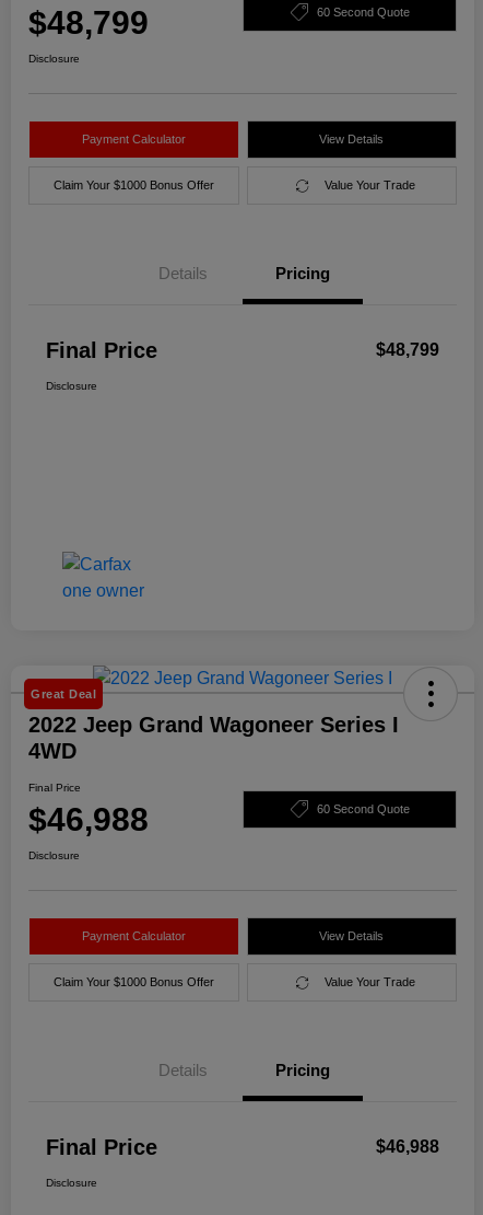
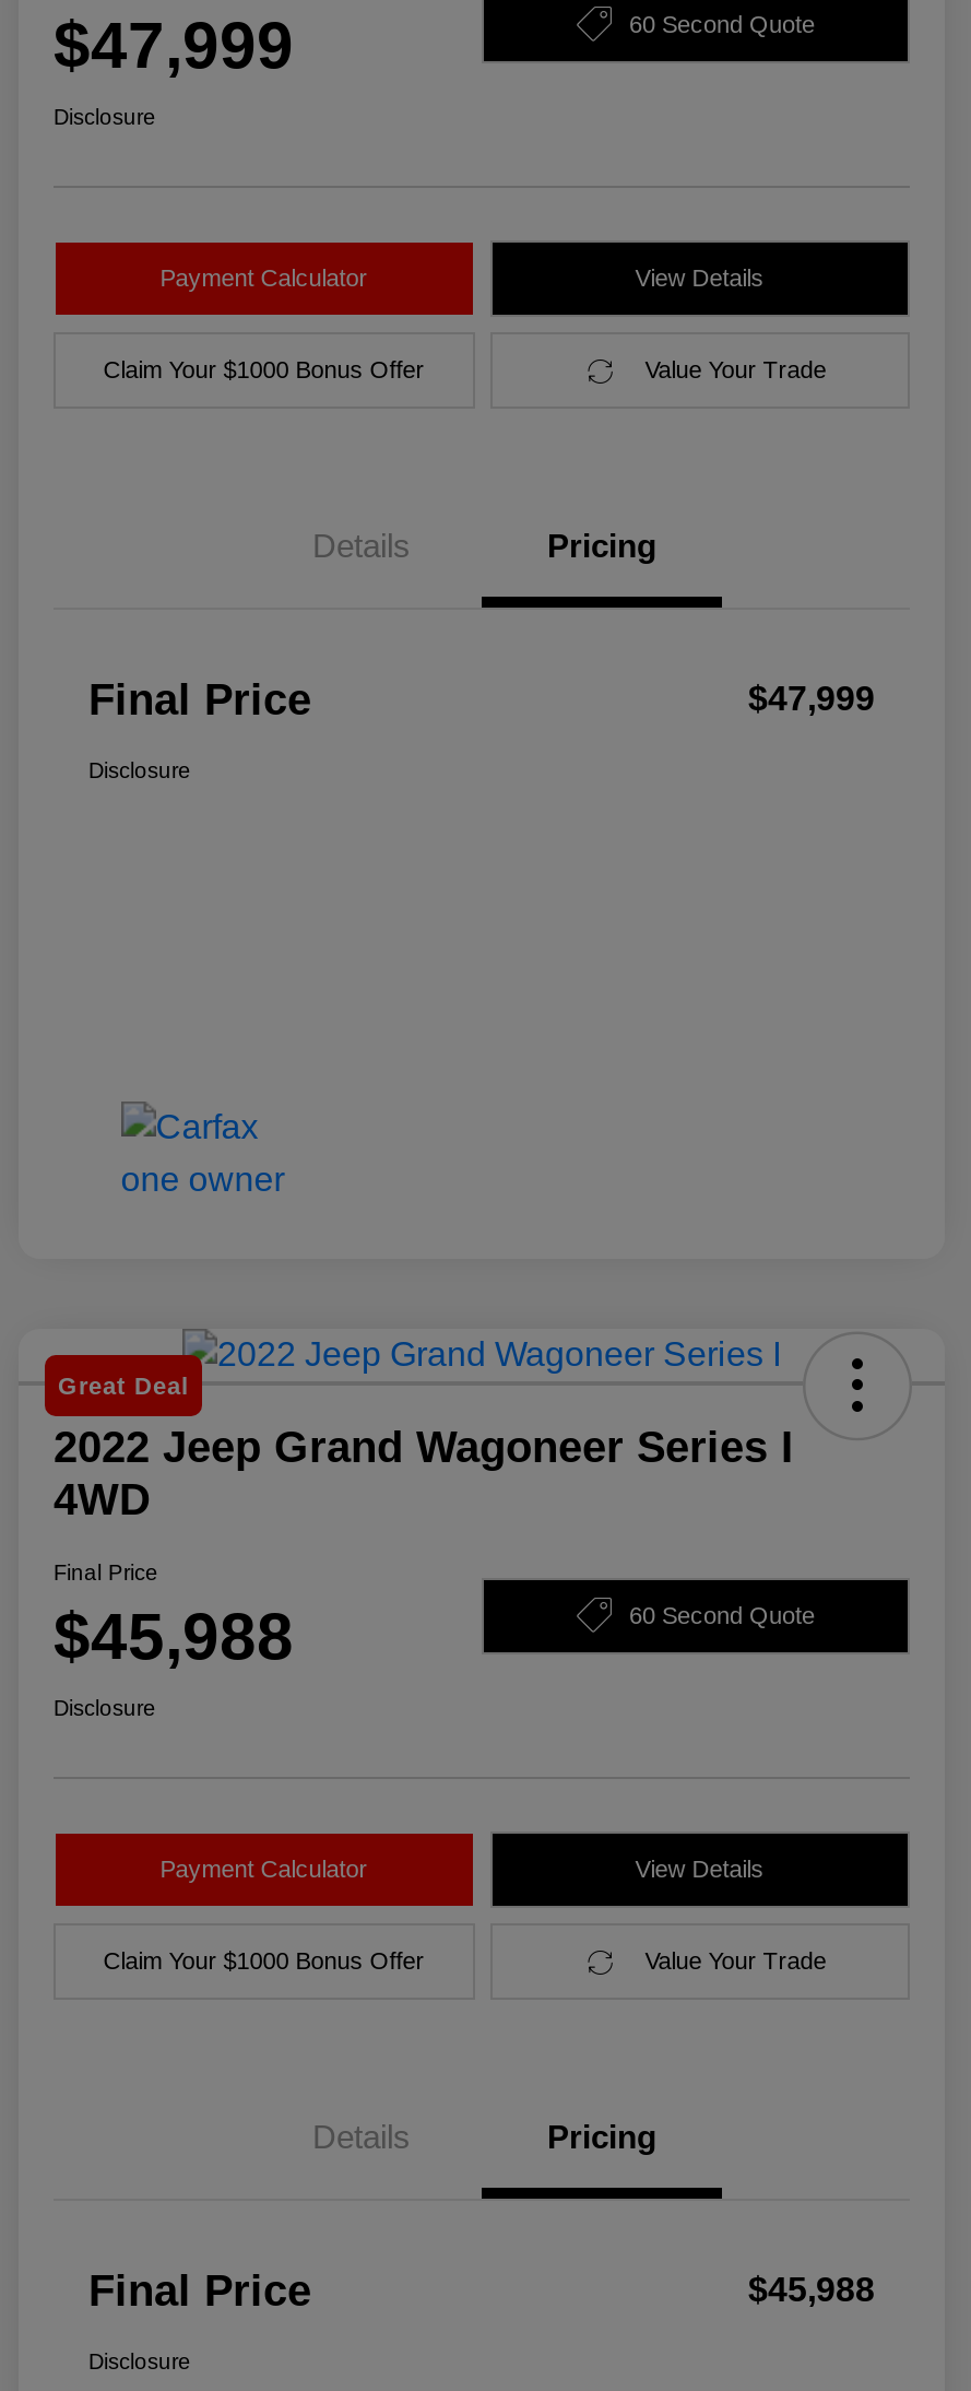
[28,5,149,41] $48,799 -> [54,9,294,81] $47,999
[376,341,439,359] $48,799 -> [748,680,875,717] $47,999
[28,801,149,838] $46,988 -> [54,1600,294,1672] $45,988
[376,1138,439,1156] $46,988 -> [748,2271,875,2308] $45,988

